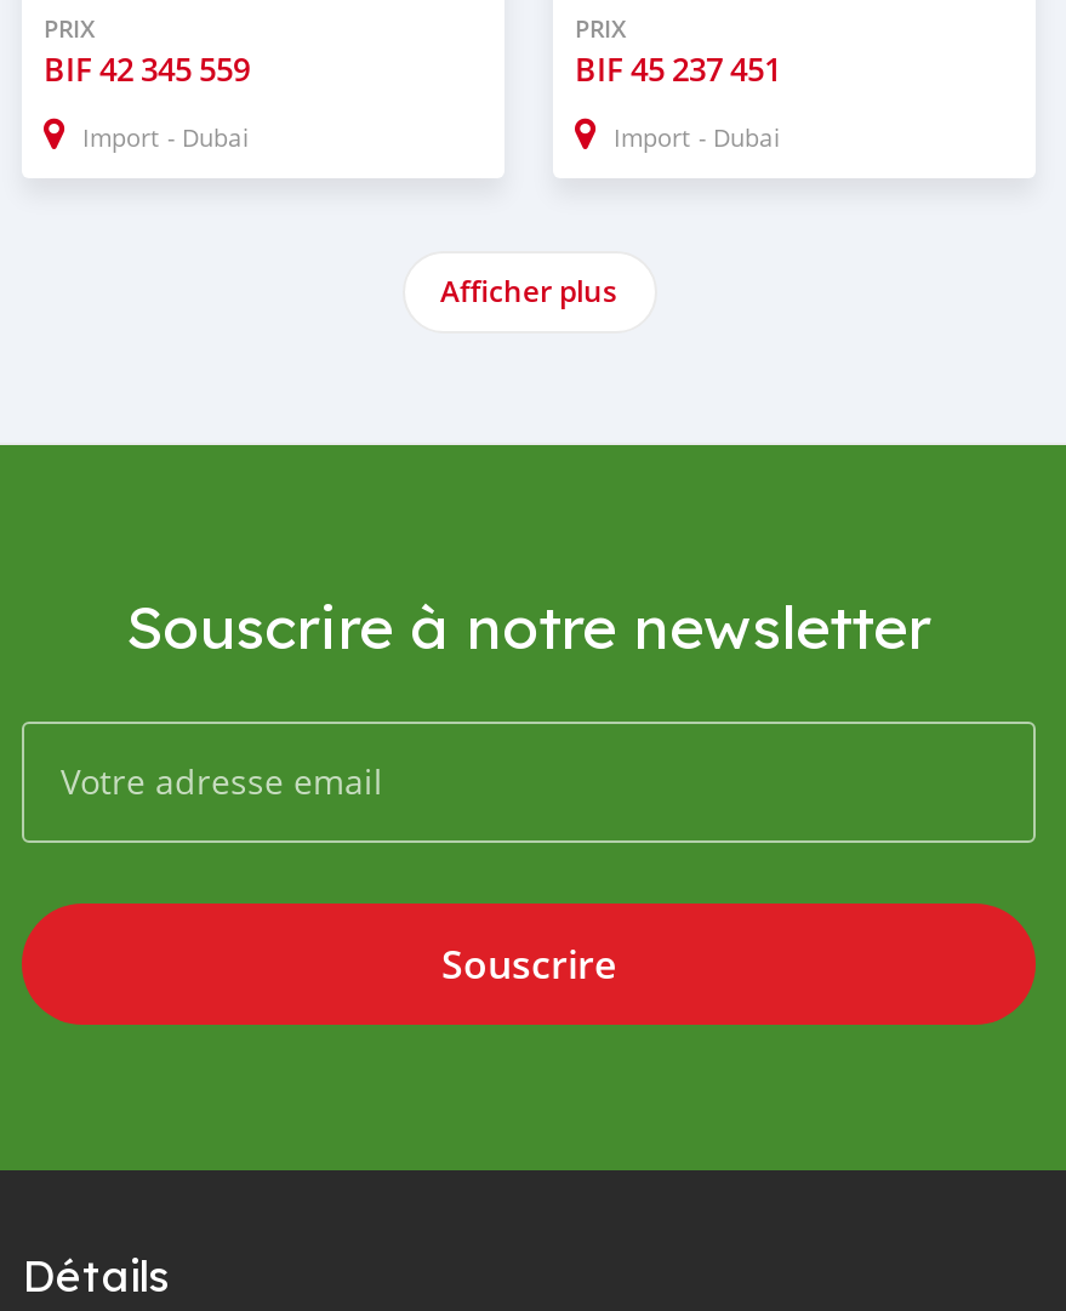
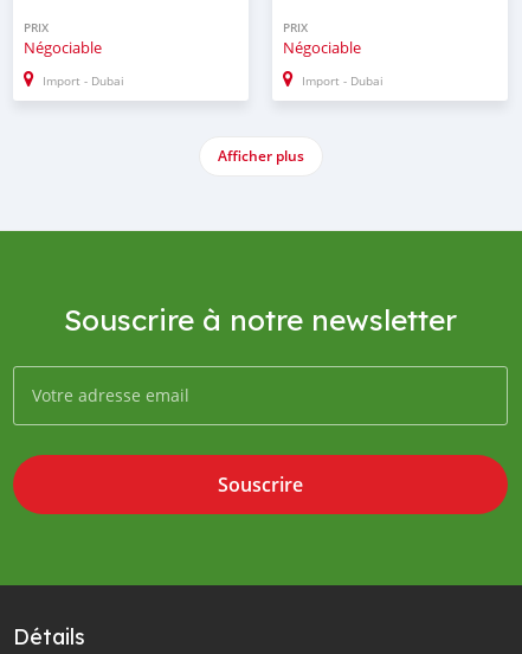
[44,47,250,90] BIF 42 345 559 -> [24,36,102,58] Négociable
[575,47,781,90] BIF 45 237 451 -> [283,36,361,58] Négociable

